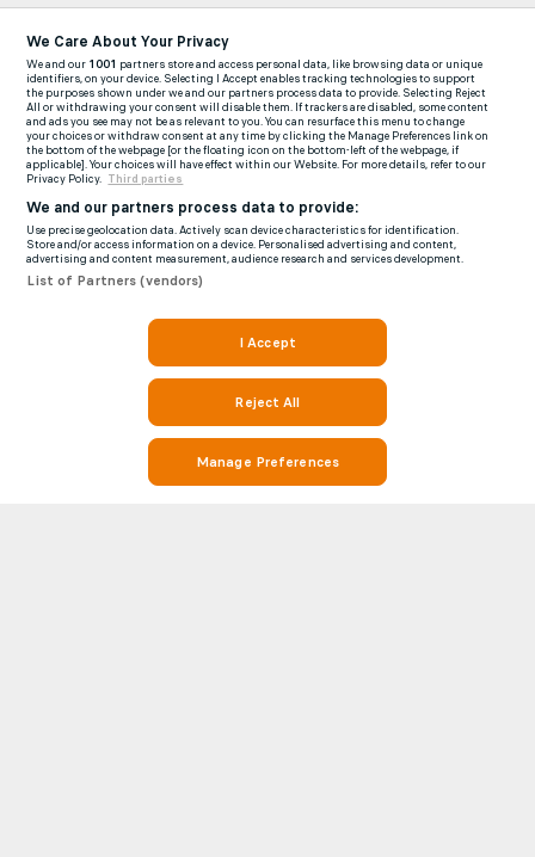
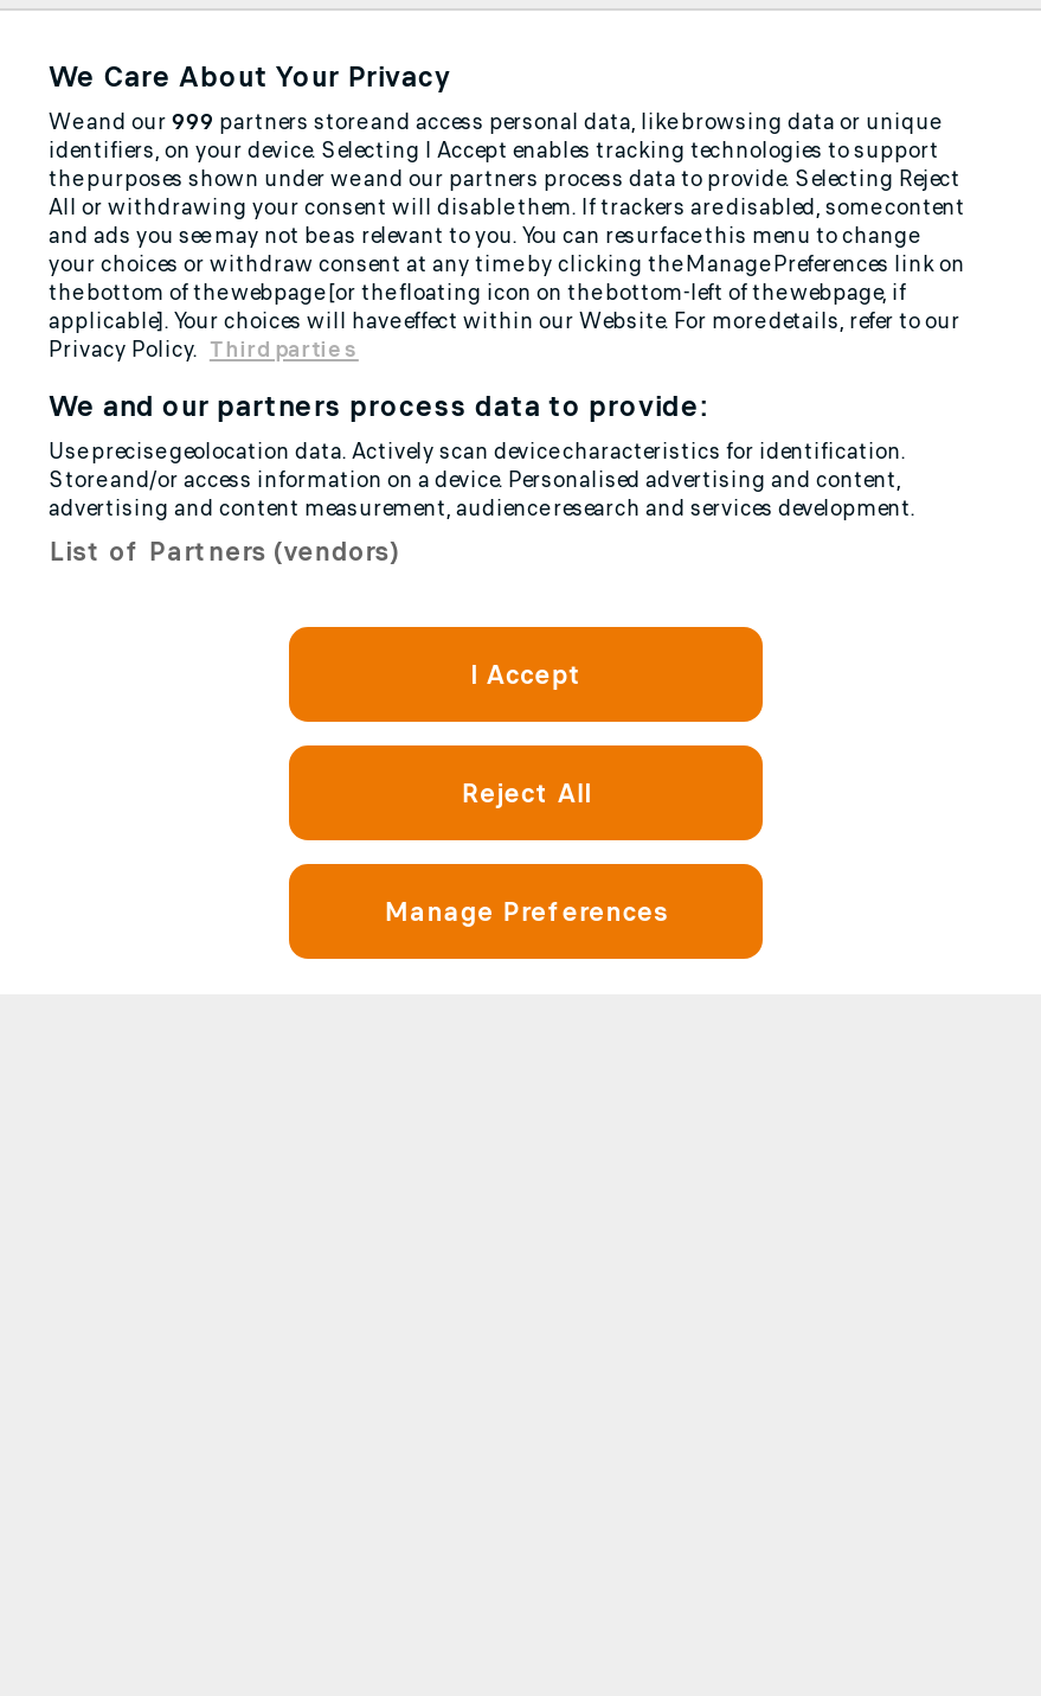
[27,57,483,72] We and our 1001 partners store and access personal data, like browsing data or unique -> [48,108,939,136] We and our 999 partners store and access personal data, like browsing data or unique

